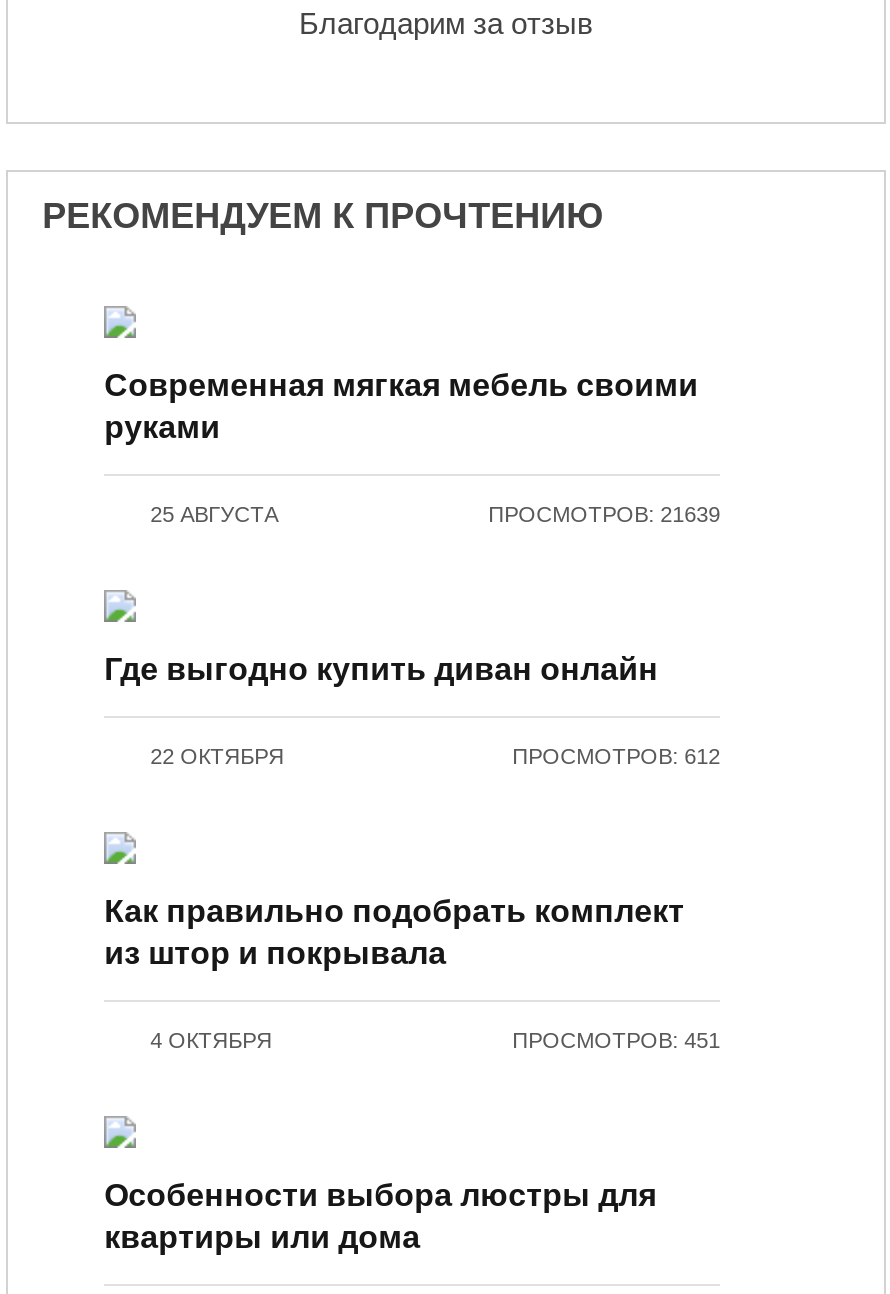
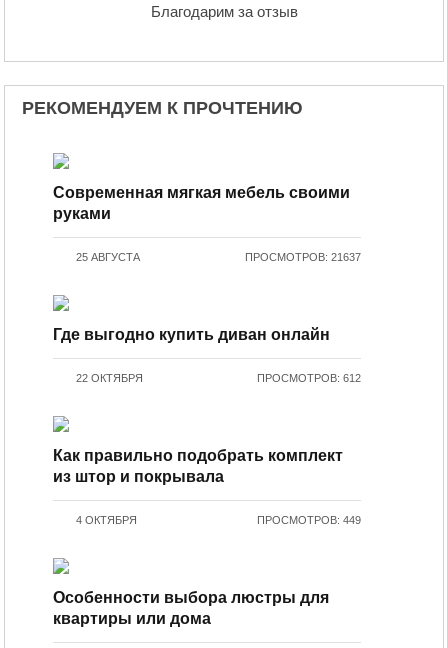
[488,502,720,526] ПРОСМОТРОВ: 21639 -> [245,251,361,263] ПРОСМОТРОВ: 21637
[512,1028,720,1052] ПРОСМОТРОВ: 451 -> [257,514,361,526] ПРОСМОТРОВ: 449

